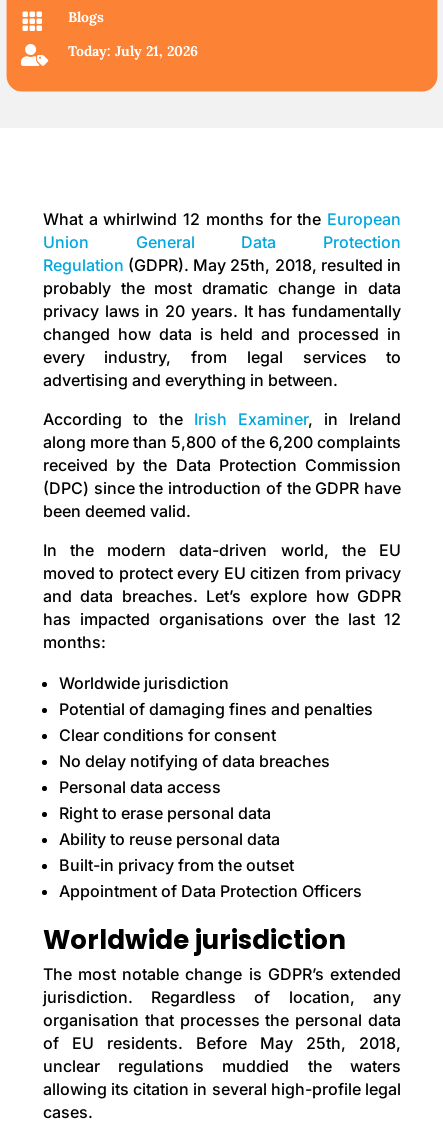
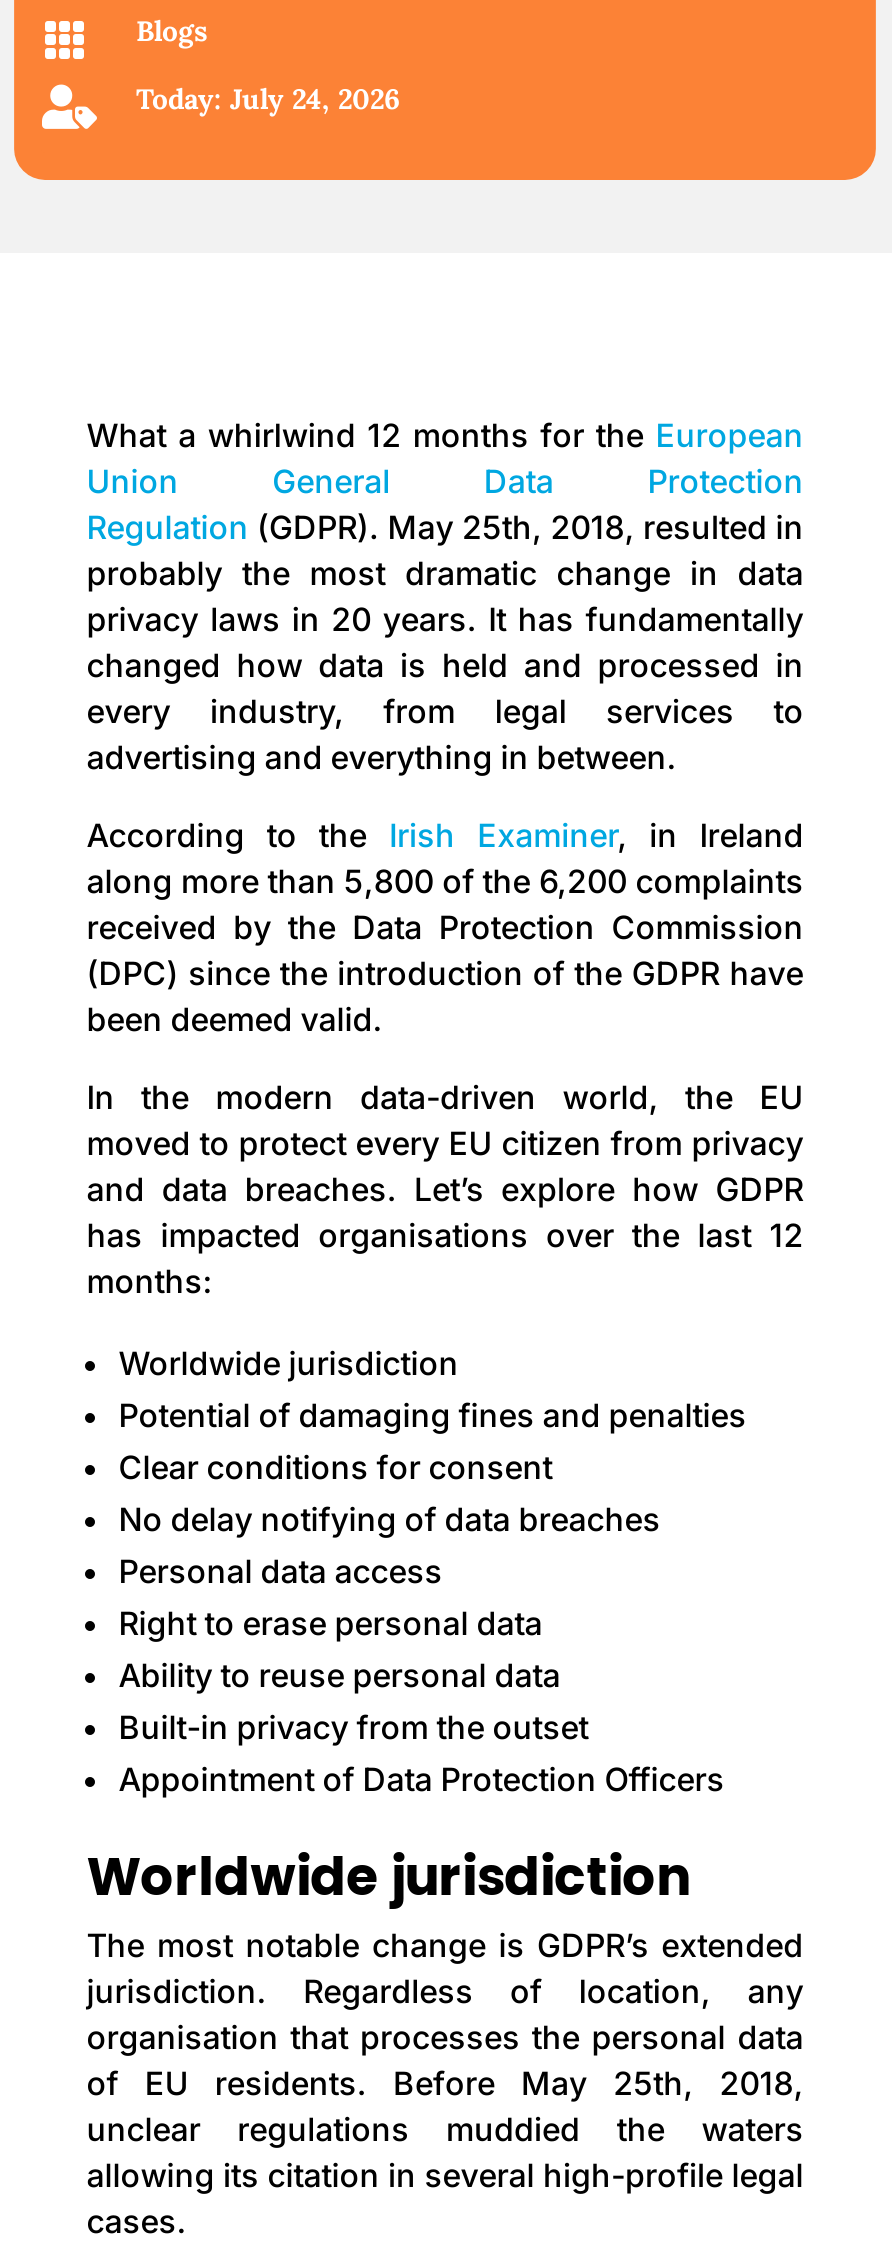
[67,42,197,60] Today: July 21, 2026 -> [136,80,400,116] Today: July 24, 2026

